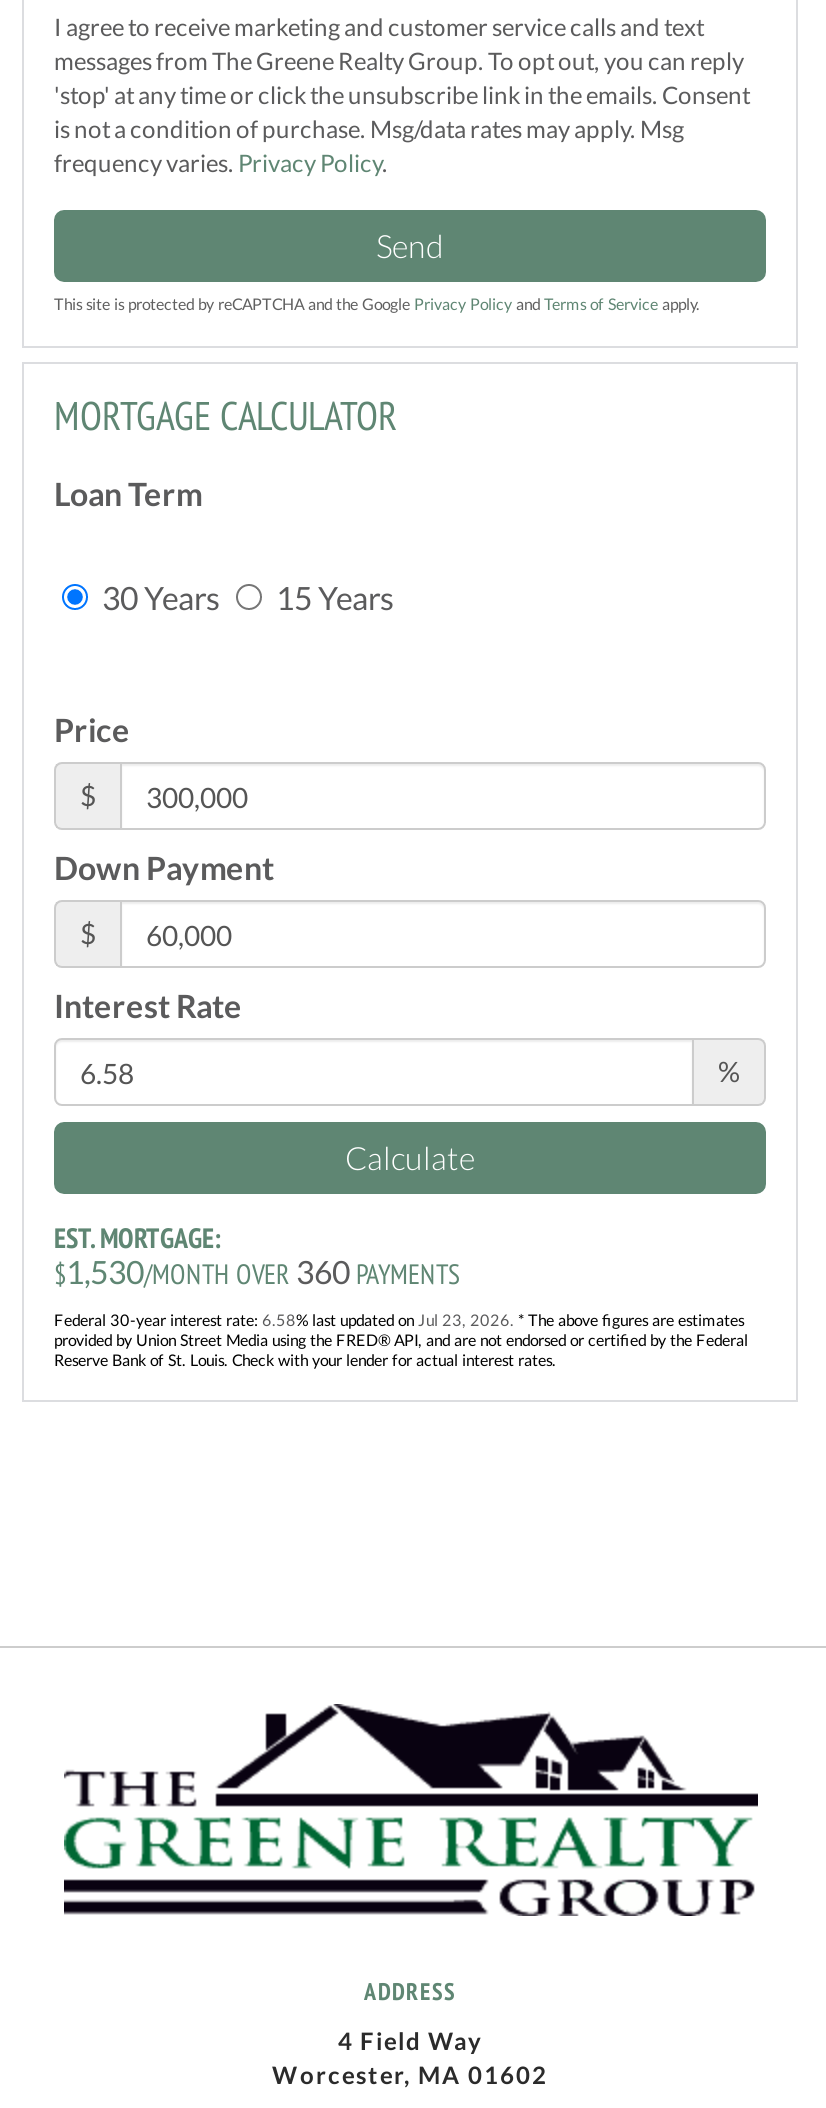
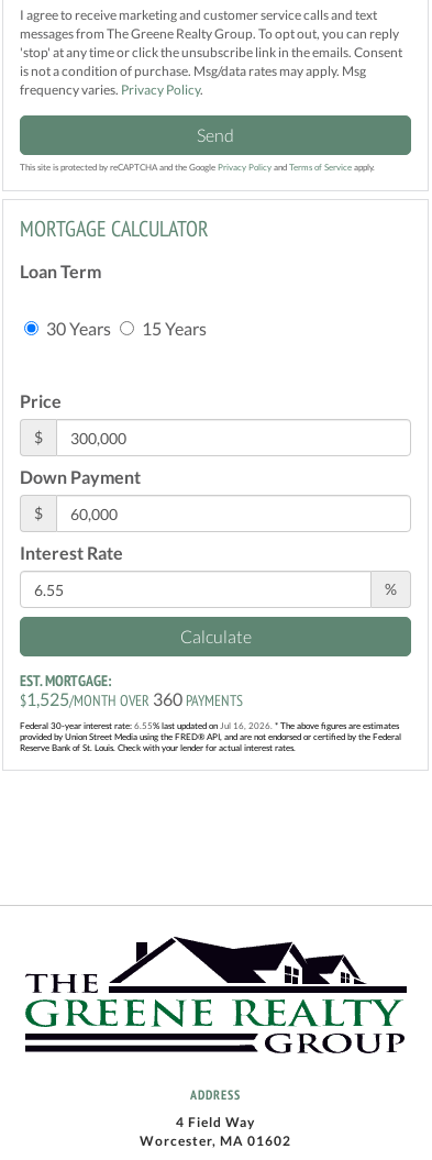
[54,1253,460,1293] $1,530/MONTH OVER 360 PAYMENTS -> [20,689,243,711] $1,525/MONTH OVER 360 PAYMENTS
[54,1311,744,1331] Federal 30-year interest rate: 6.58% last updated on Jul 23, 2026. * The above figures are estimates -> [20,721,399,732] Federal 30-year interest rate: 6.55% last updated on Jul 16, 2026. * The above figures are estimates

